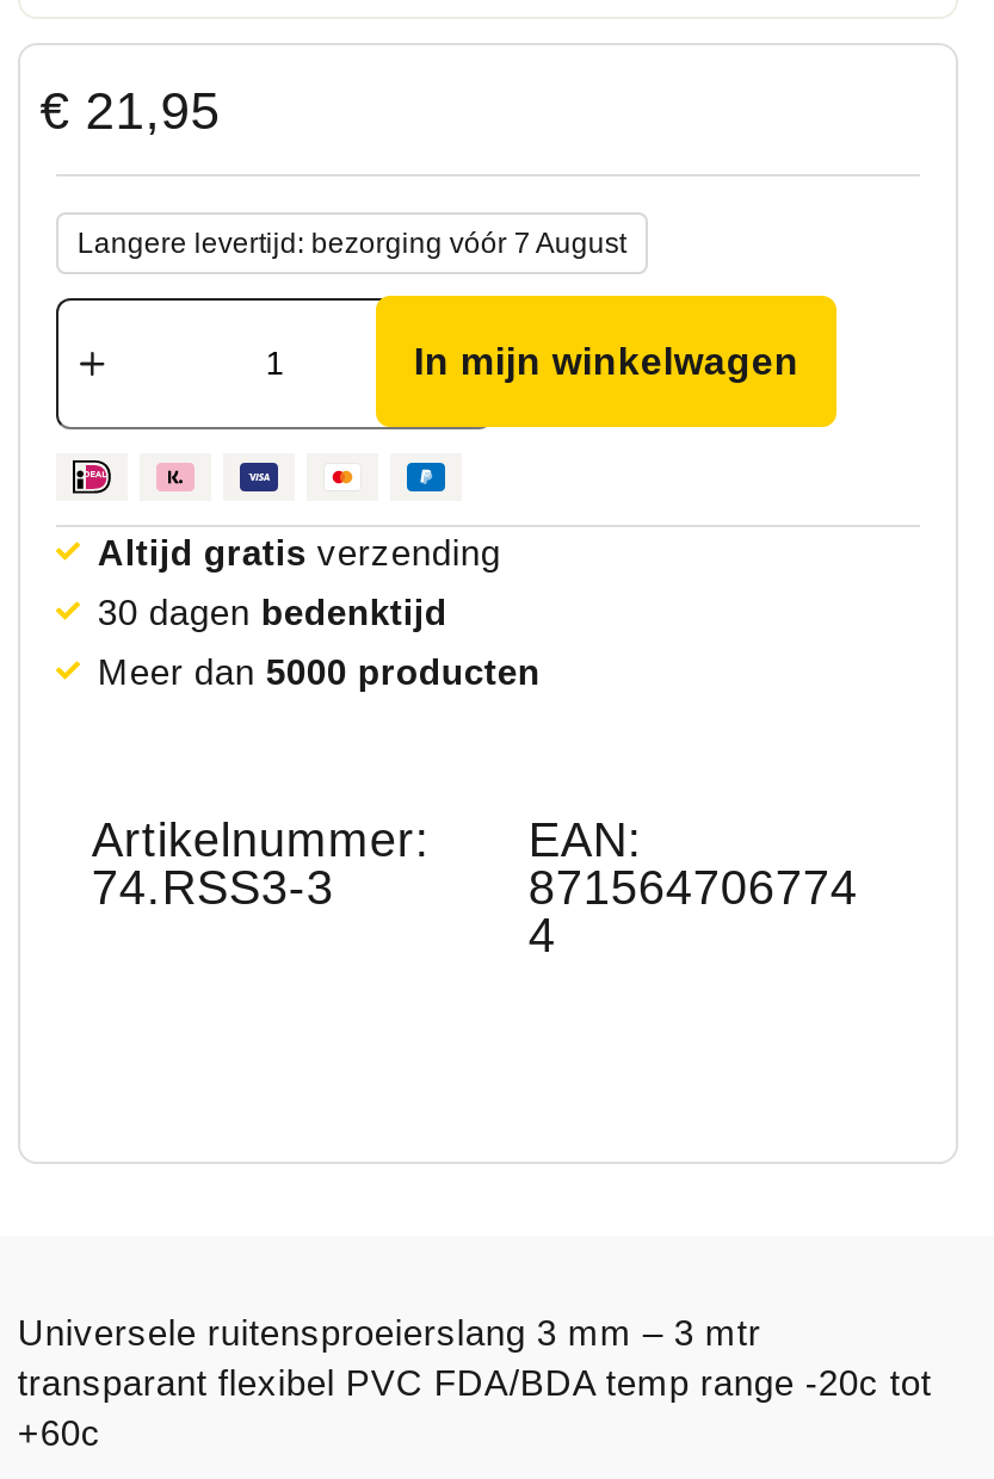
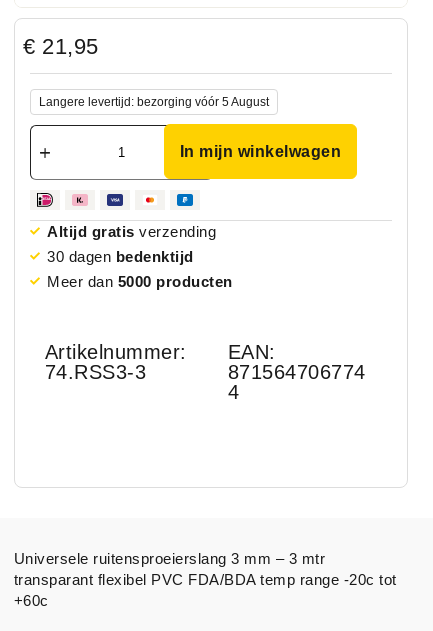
[77,226,626,260] Langere levertijd: bezorging vóór 7 August -> [39,95,269,109] Langere levertijd: bezorging vóór 5 August

